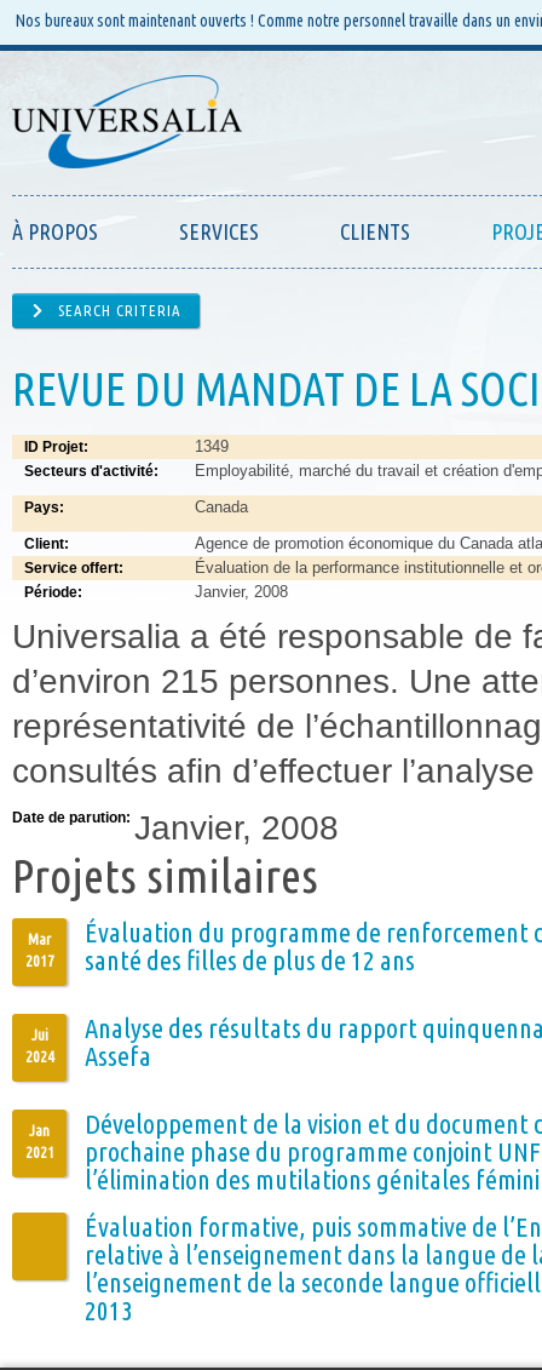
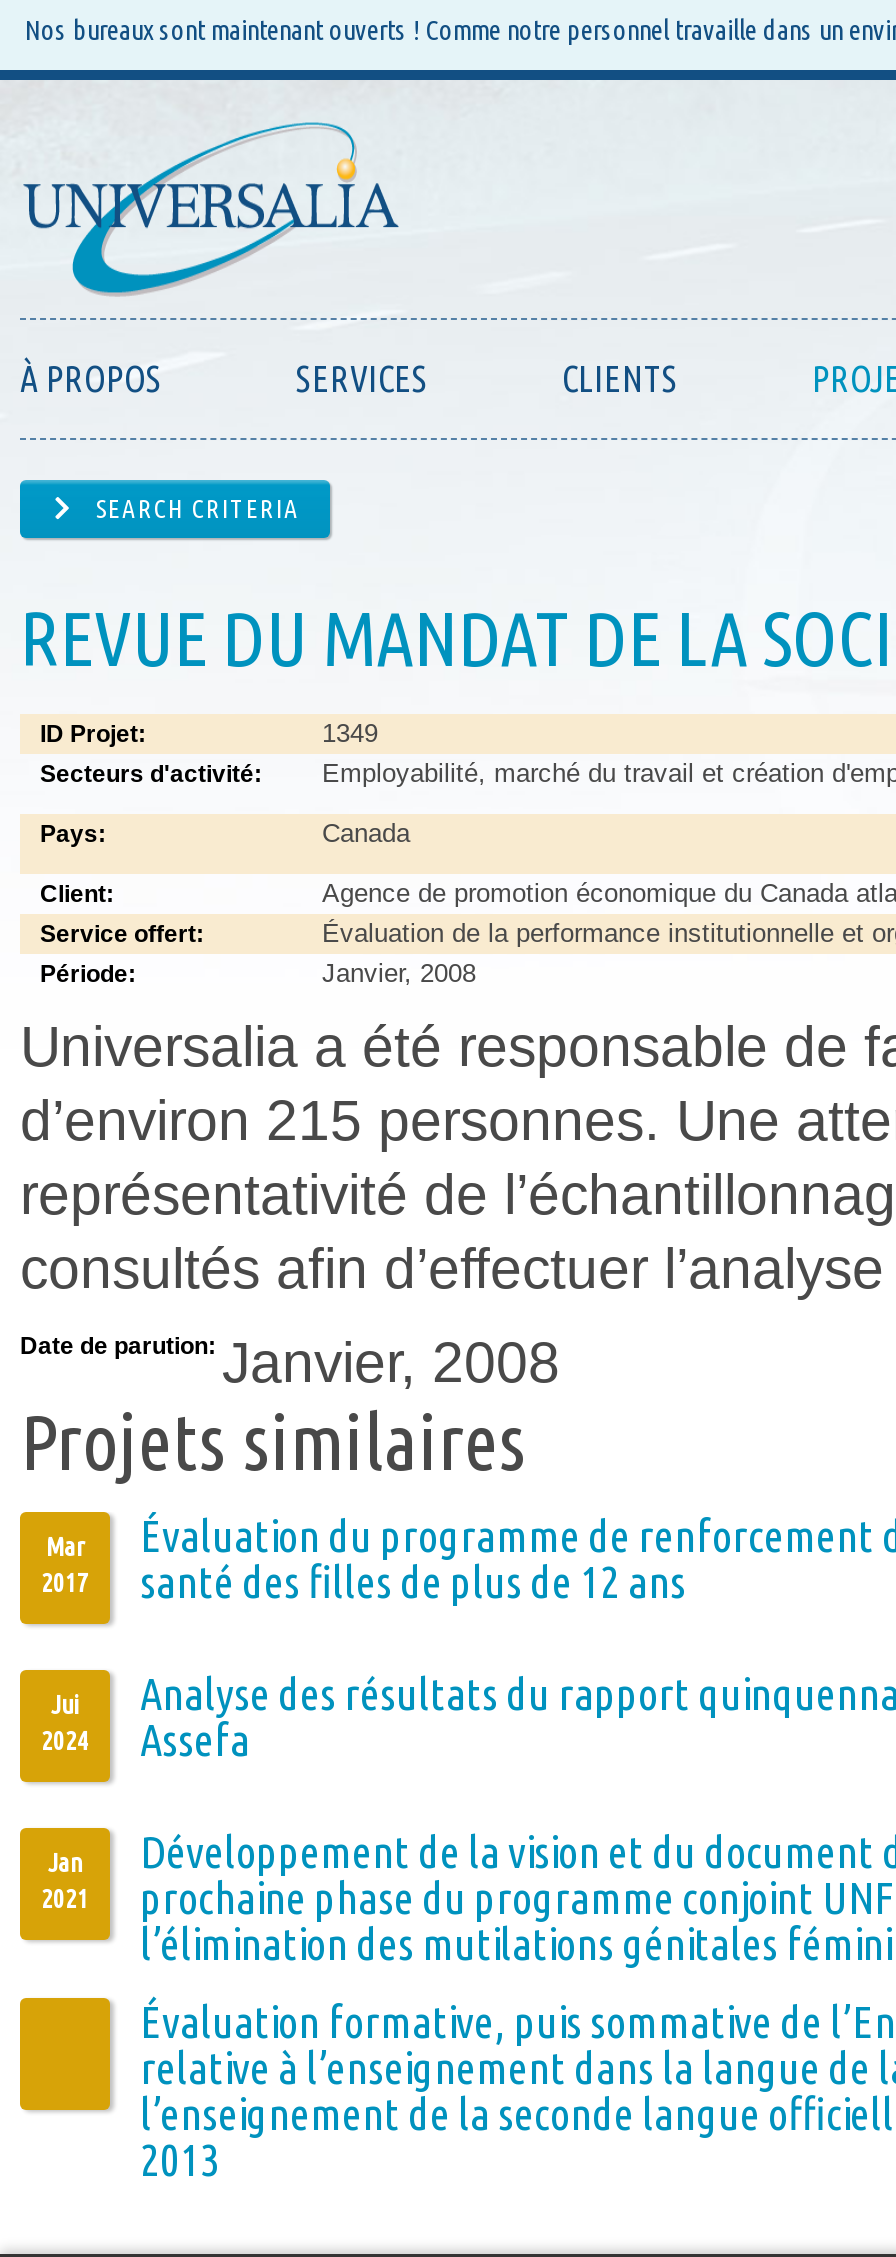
[12,75,242,180] [image] -> [22,122,398,296] [image]

